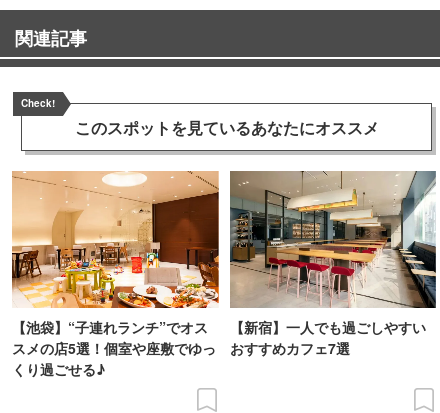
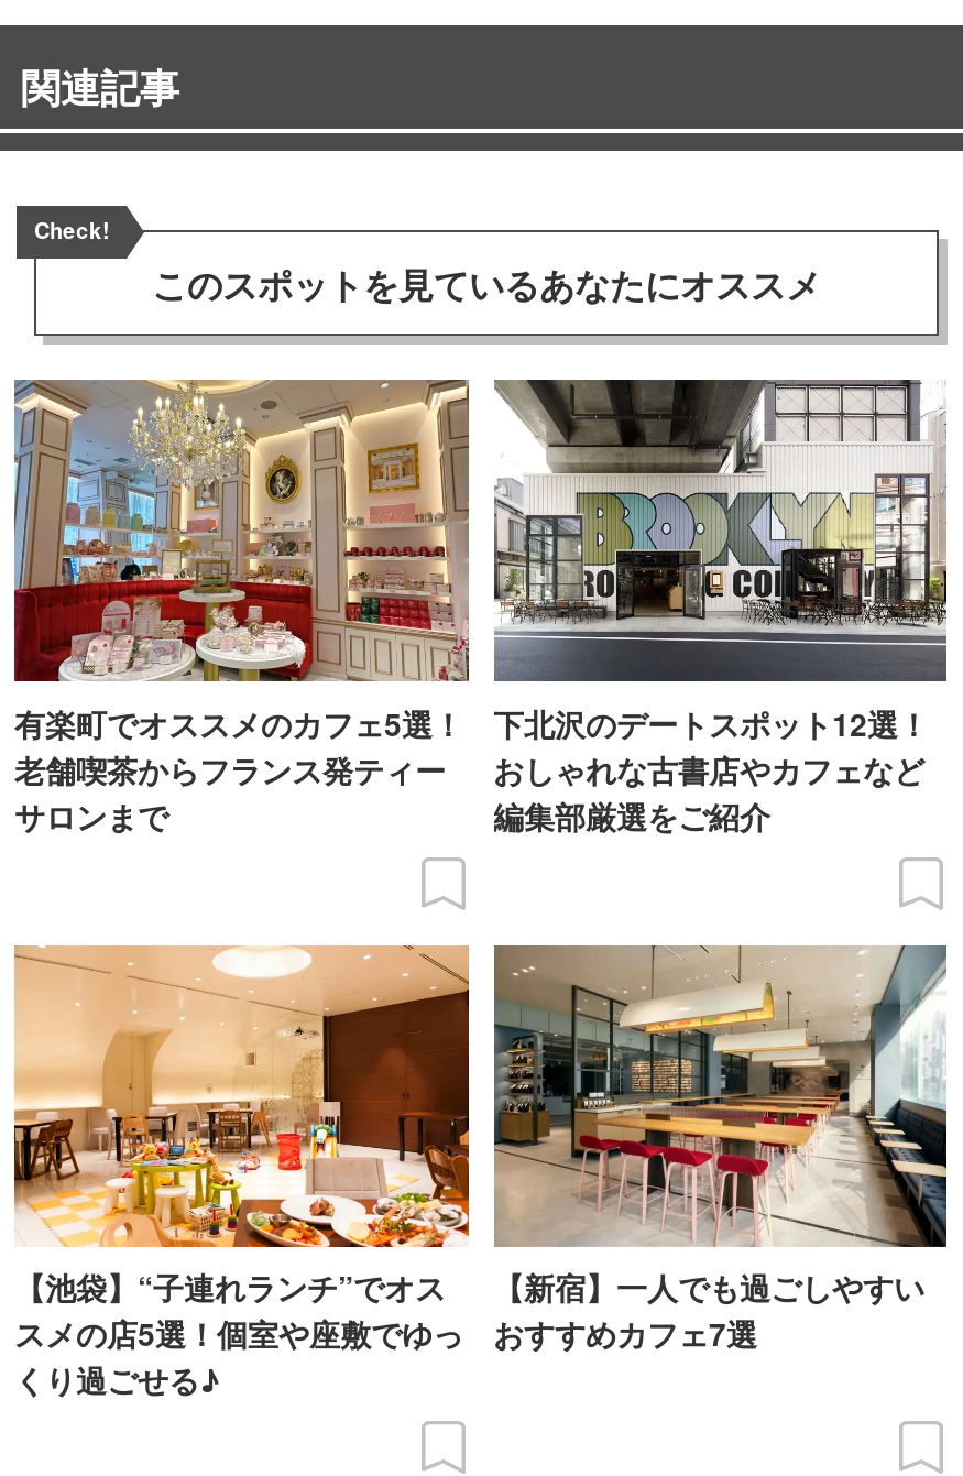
none -> [12,378,470,837] [image] | 有楽町でオススメのカフェ5選！ | 老舗喫茶からフランス発ティー | サロンまで
none -> [492,380,948,837] [image] | 下北沢のデートスポット12選！ | おしゃれな古書店やカフェなど | 編集部厳選をご紹介

